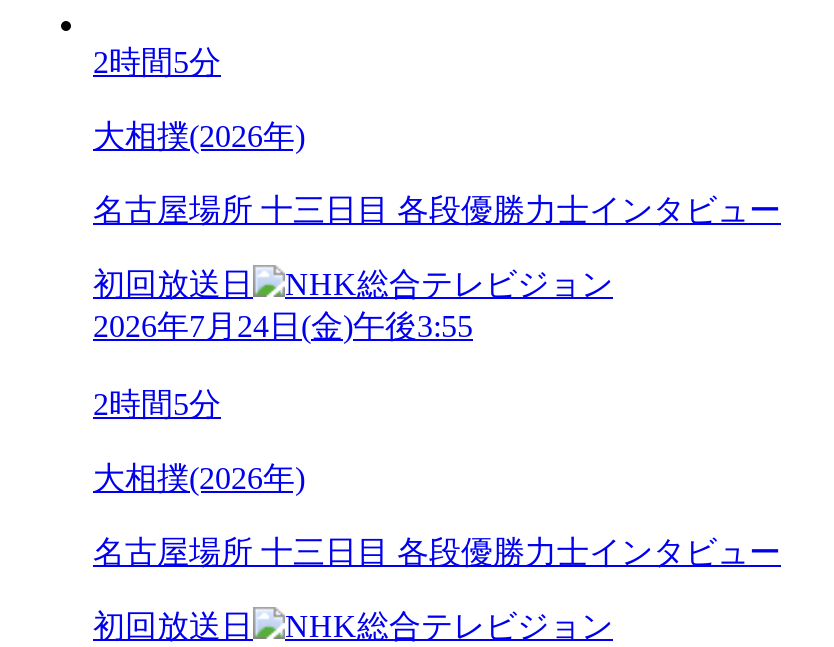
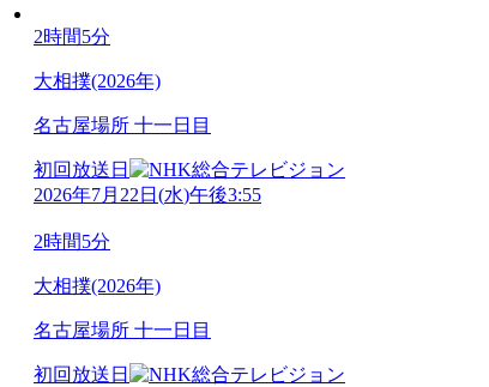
[93,193,781,227] 名古屋場所 十三日目 各段優勝力士インタビュー -> [34,115,211,136] 名古屋場所 十一日目
[93,309,473,343] 2026年7月24日(金)午後3:55 -> [34,185,261,205] 2026年7月22日(水)午後3:55
[93,535,781,569] 名古屋場所 十三日目 各段優勝力士インタビュー -> [34,320,211,340] 名古屋場所 十一日目

